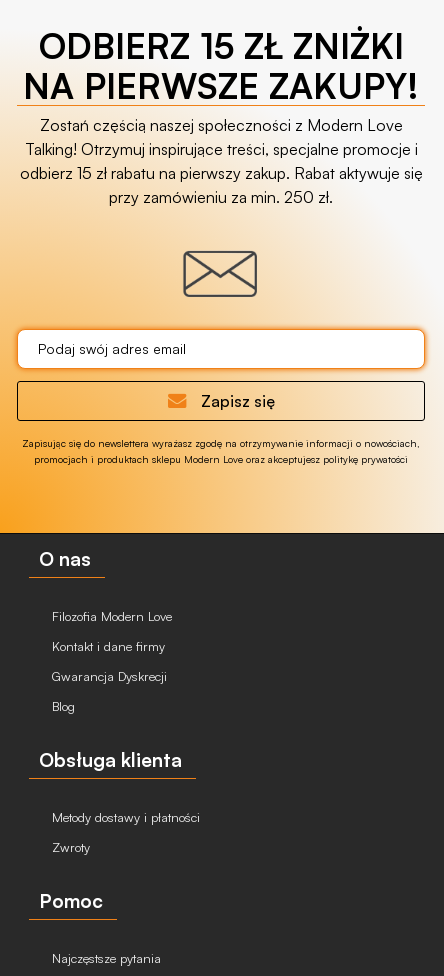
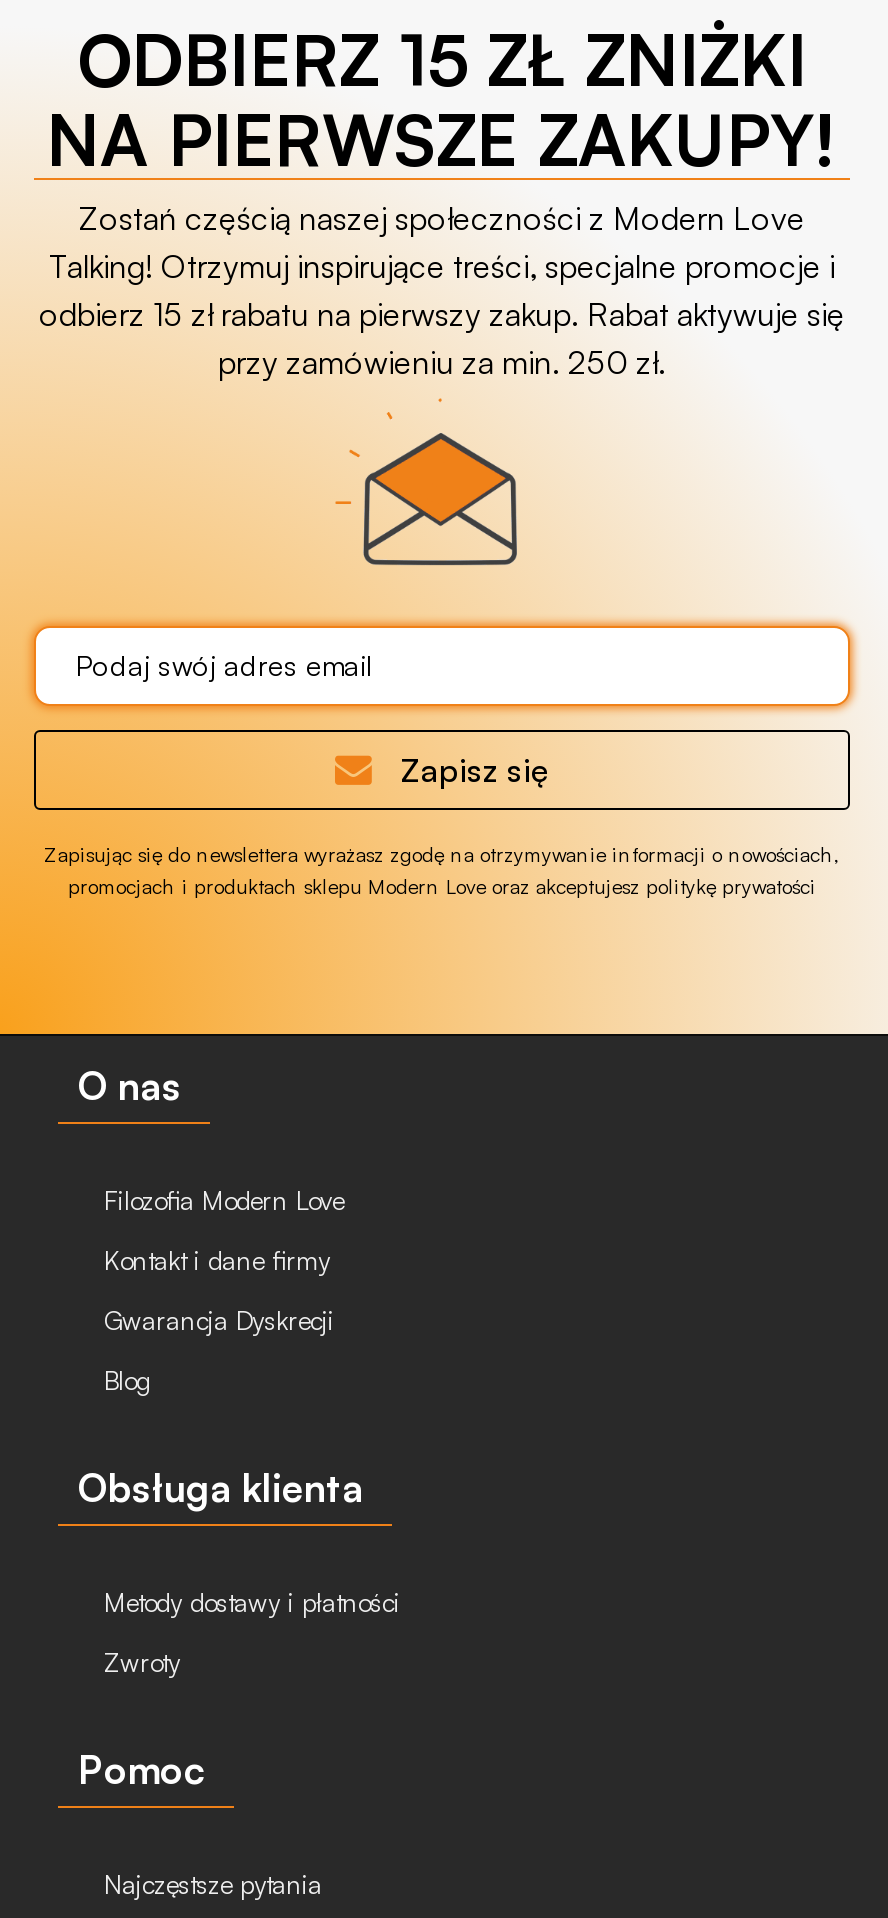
[190,233,251,276] [image] -> [376,398,504,522] [image]

